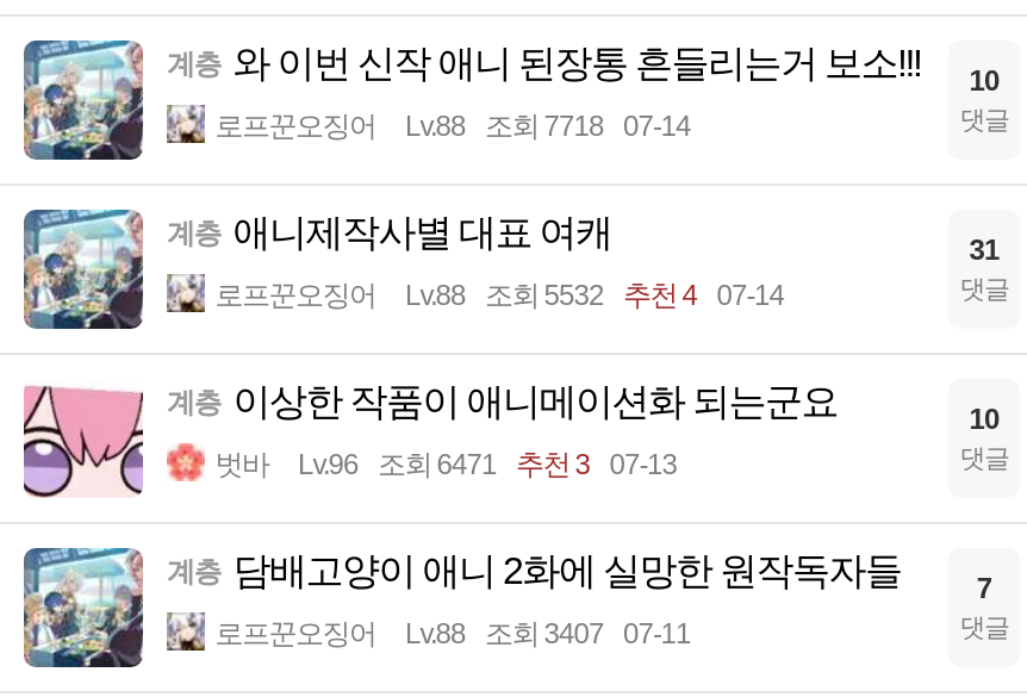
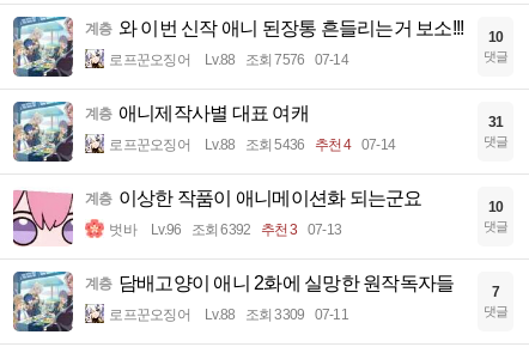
[215,109,691,142] 로프꾼오징어 Lv.88 조회 7718 07-14 -> [109,51,348,68] 로프꾼오징어 Lv.88 조회 7576 07-14
[215,278,784,311] 로프꾼오징어 Lv.88 조회 5532 추천 4 07-14 -> [109,136,395,153] 로프꾼오징어 Lv.88 조회 5436 추천 4 07-14
[215,447,677,480] 벗바 Lv.96 조회 6471 추천 3 07-13 -> [109,221,341,238] 벗바 Lv.96 조회 6392 추천 3 07-13
[215,616,691,650] 로프꾼오징어 Lv.88 조회 3407 07-11 -> [109,306,348,323] 로프꾼오징어 Lv.88 조회 3309 07-11

